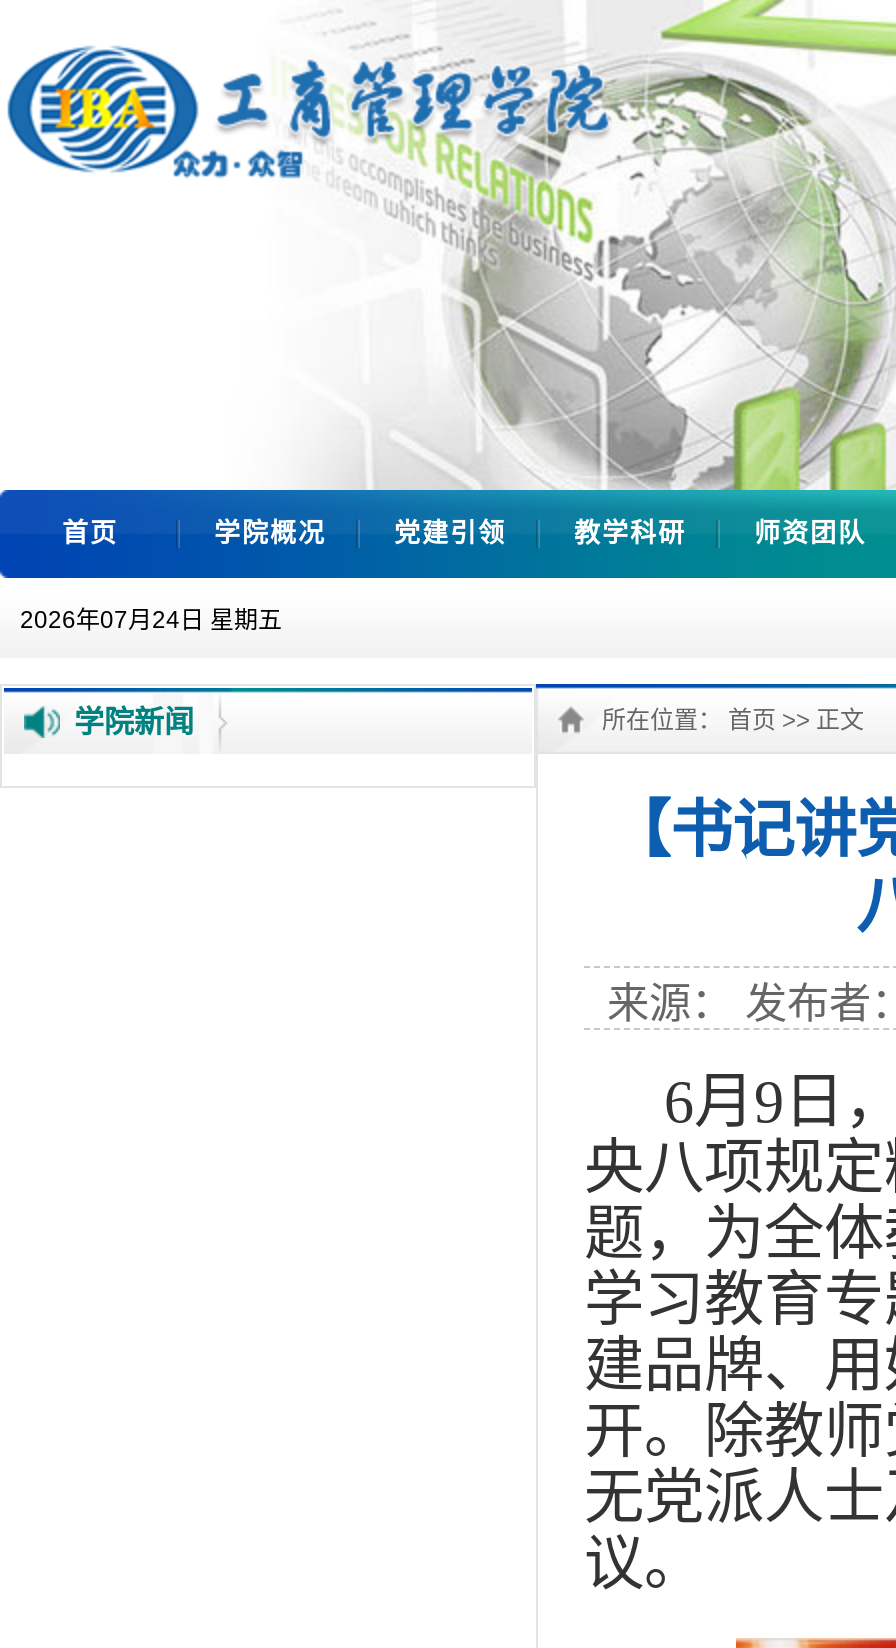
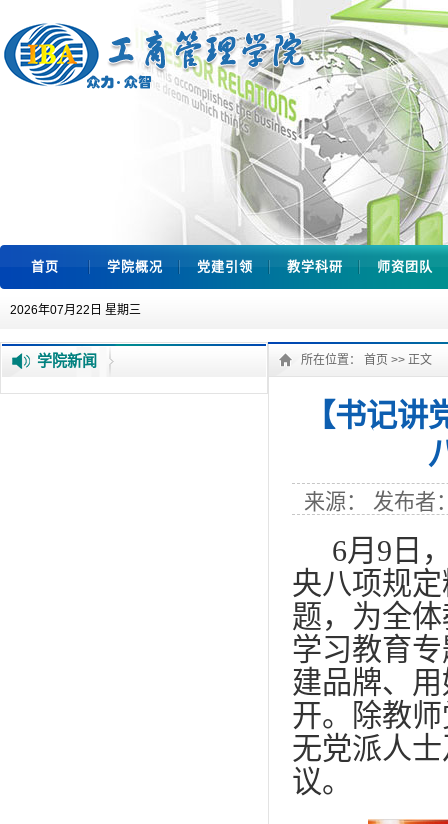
[20,606,282,634] 2026年07月24日星期五 -> [10,303,141,317] 2026年07月22日星期三

